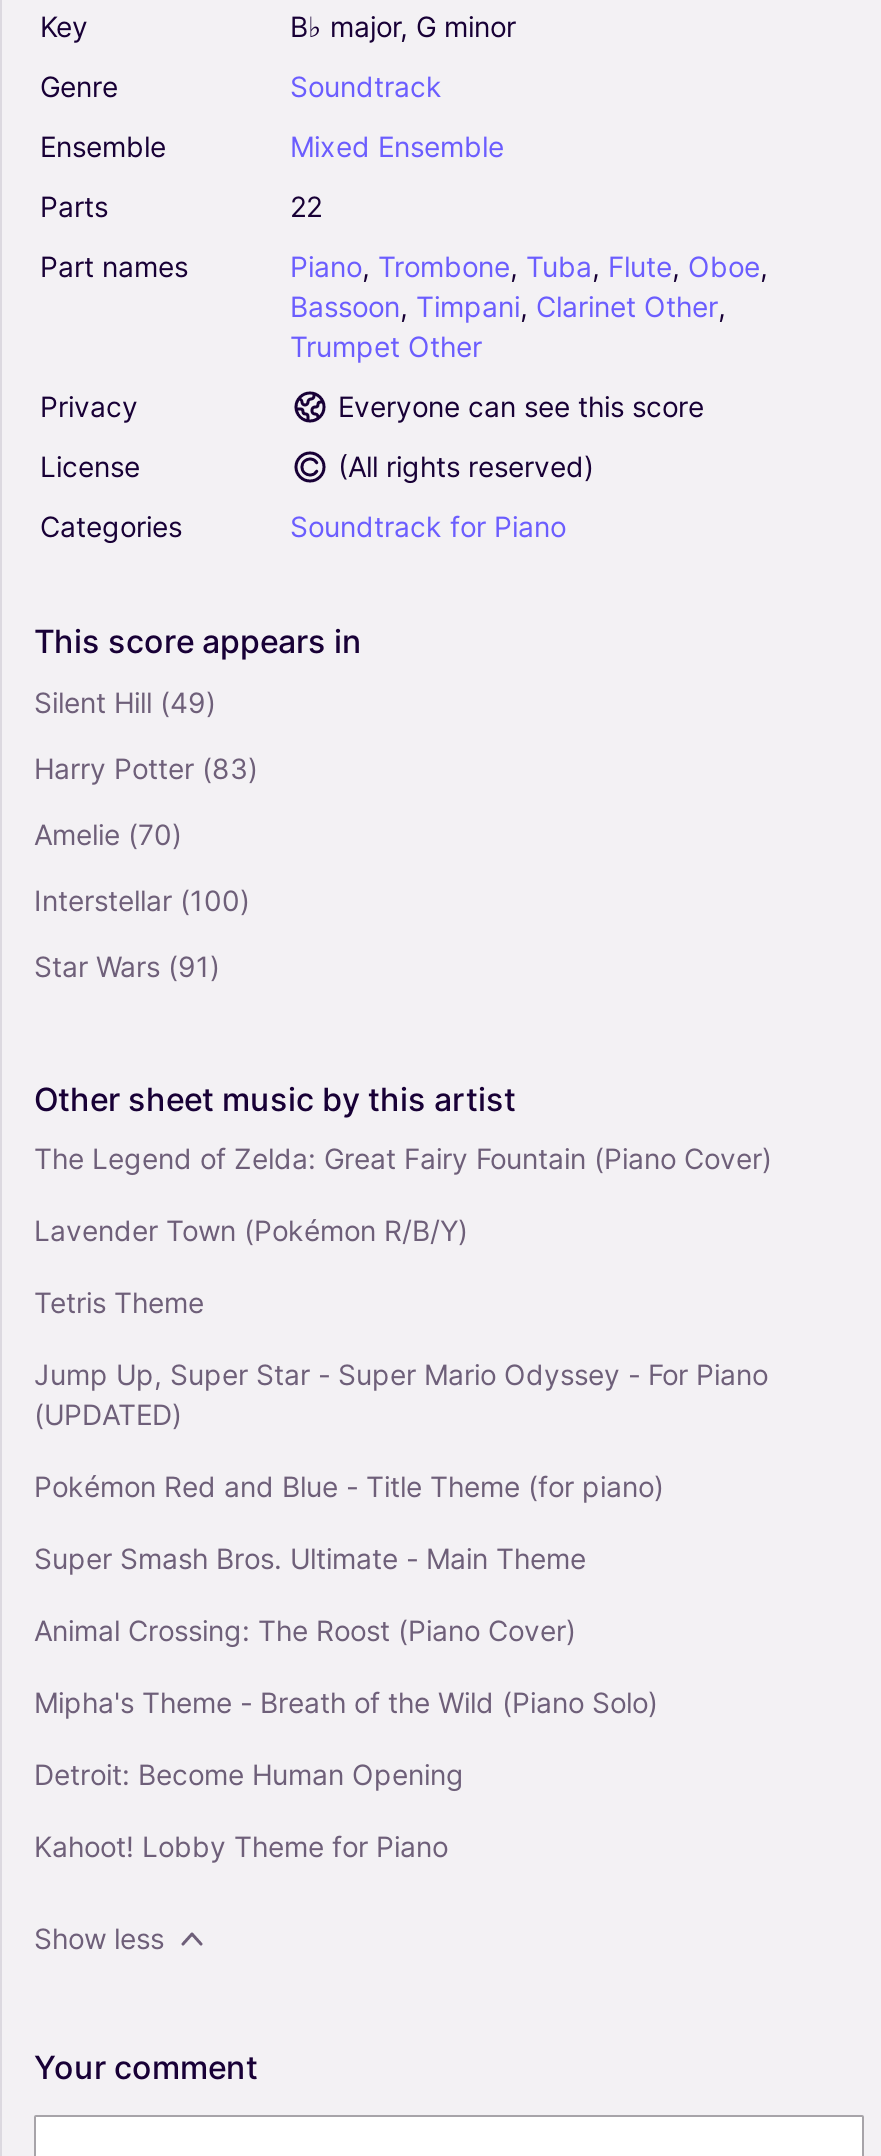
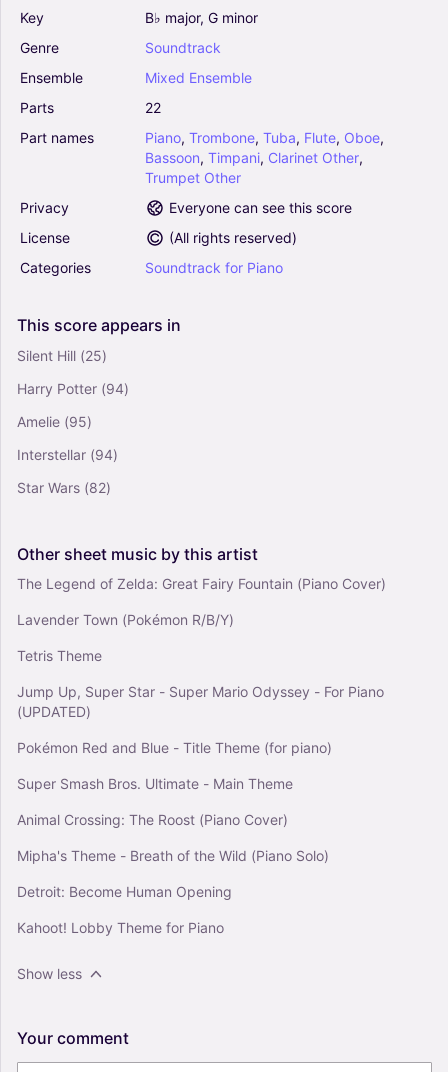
[34,685,216,719] Silent Hill (49) -> [17,347,107,364] Silent Hill (25)
[34,751,258,785] Harry Potter (83) -> [17,380,129,397] Harry Potter (94)
[34,817,182,851] Amelie (70) -> [17,413,92,430] Amelie (95)
[34,883,250,917] Interstellar (100) -> [17,446,118,463] Interstellar (94)
[34,949,220,983] Star Wars (91) -> [17,479,111,496] Star Wars (82)

